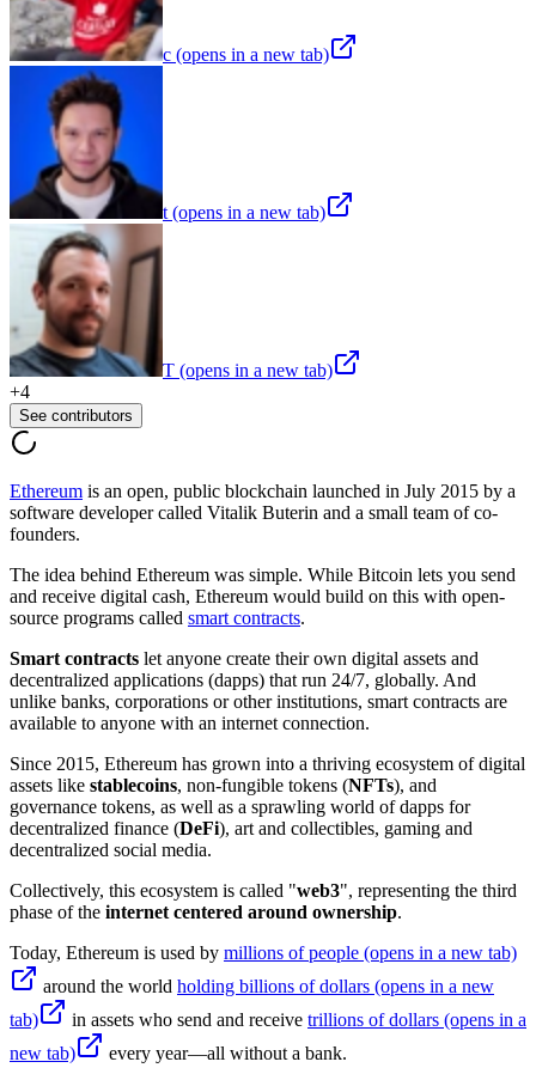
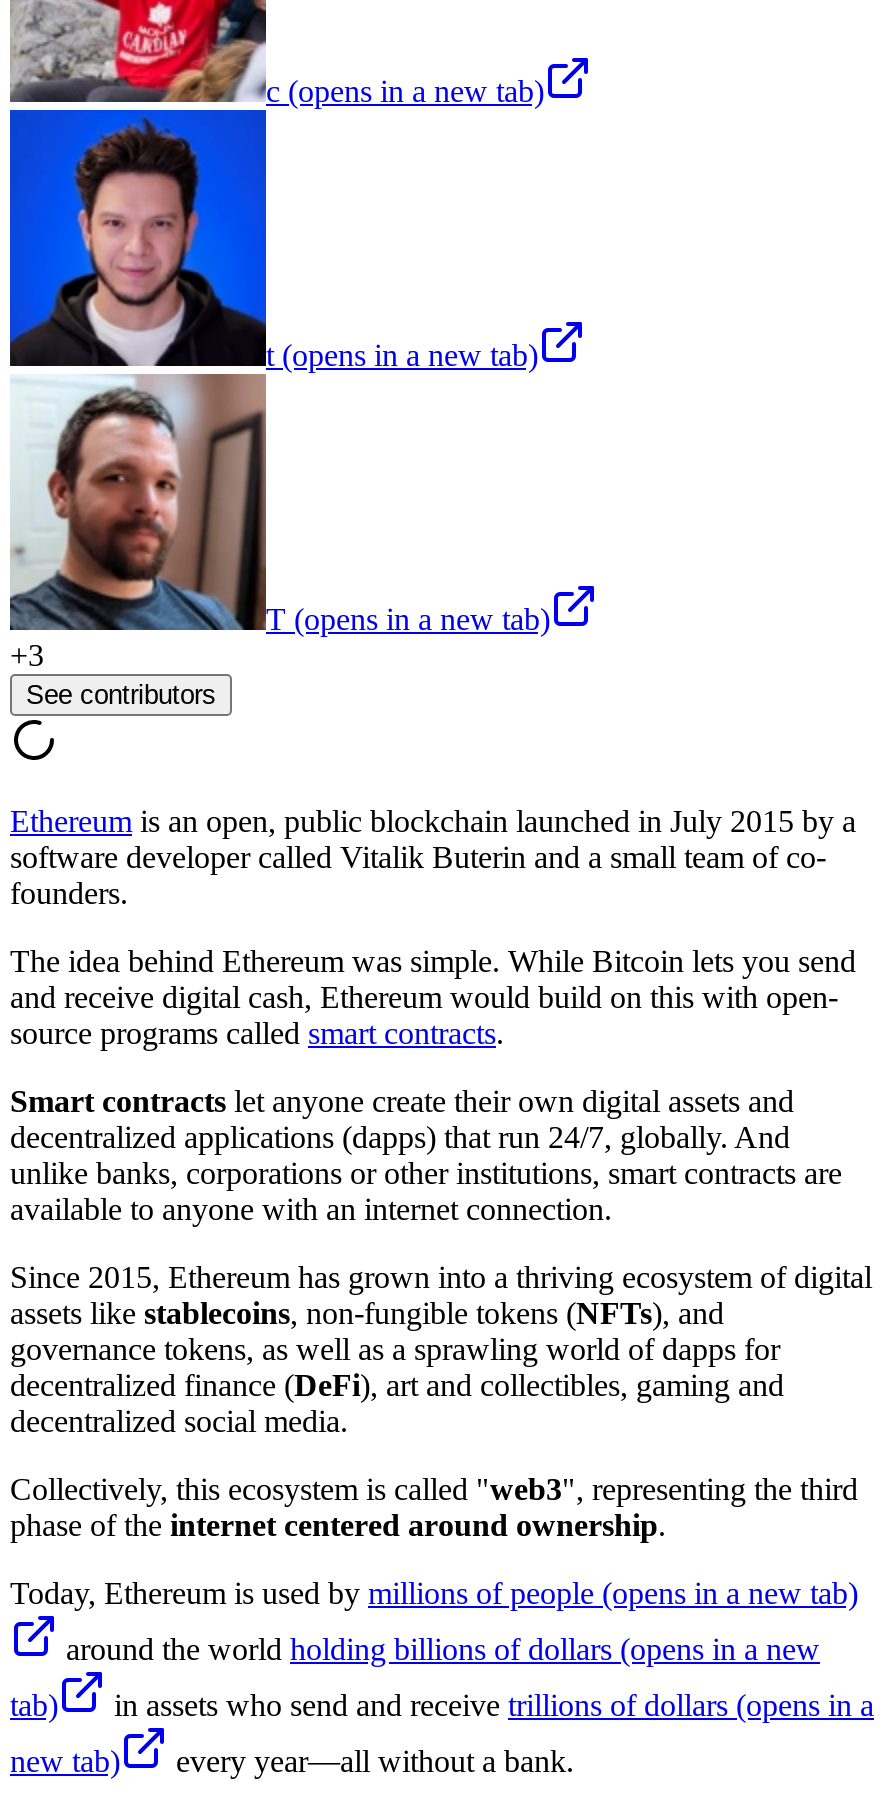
[10,381,30,402] +4 -> [10,638,44,672] +3

